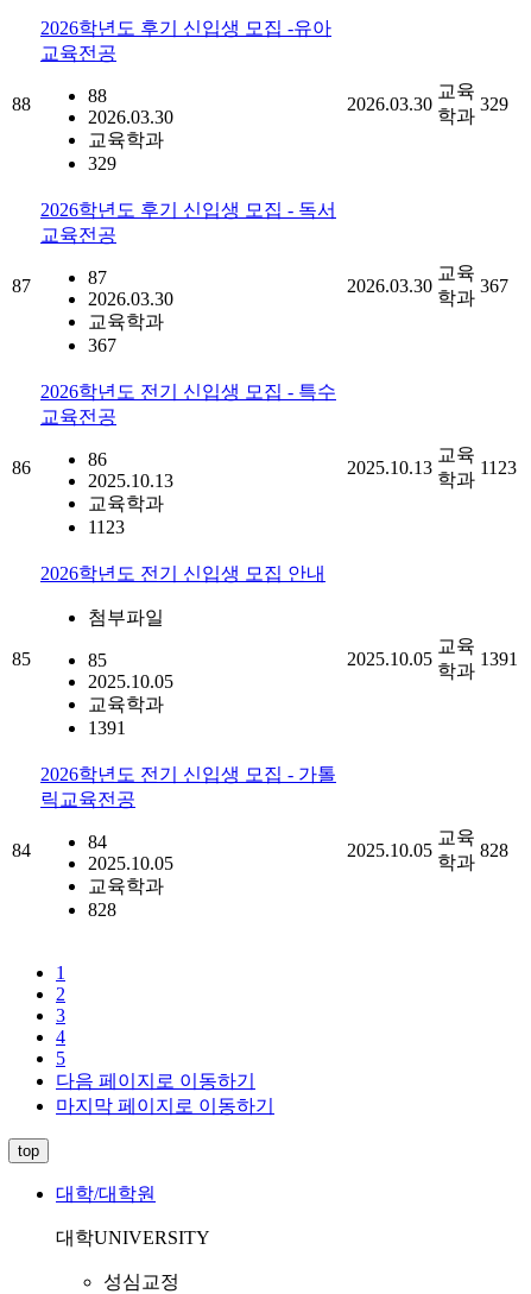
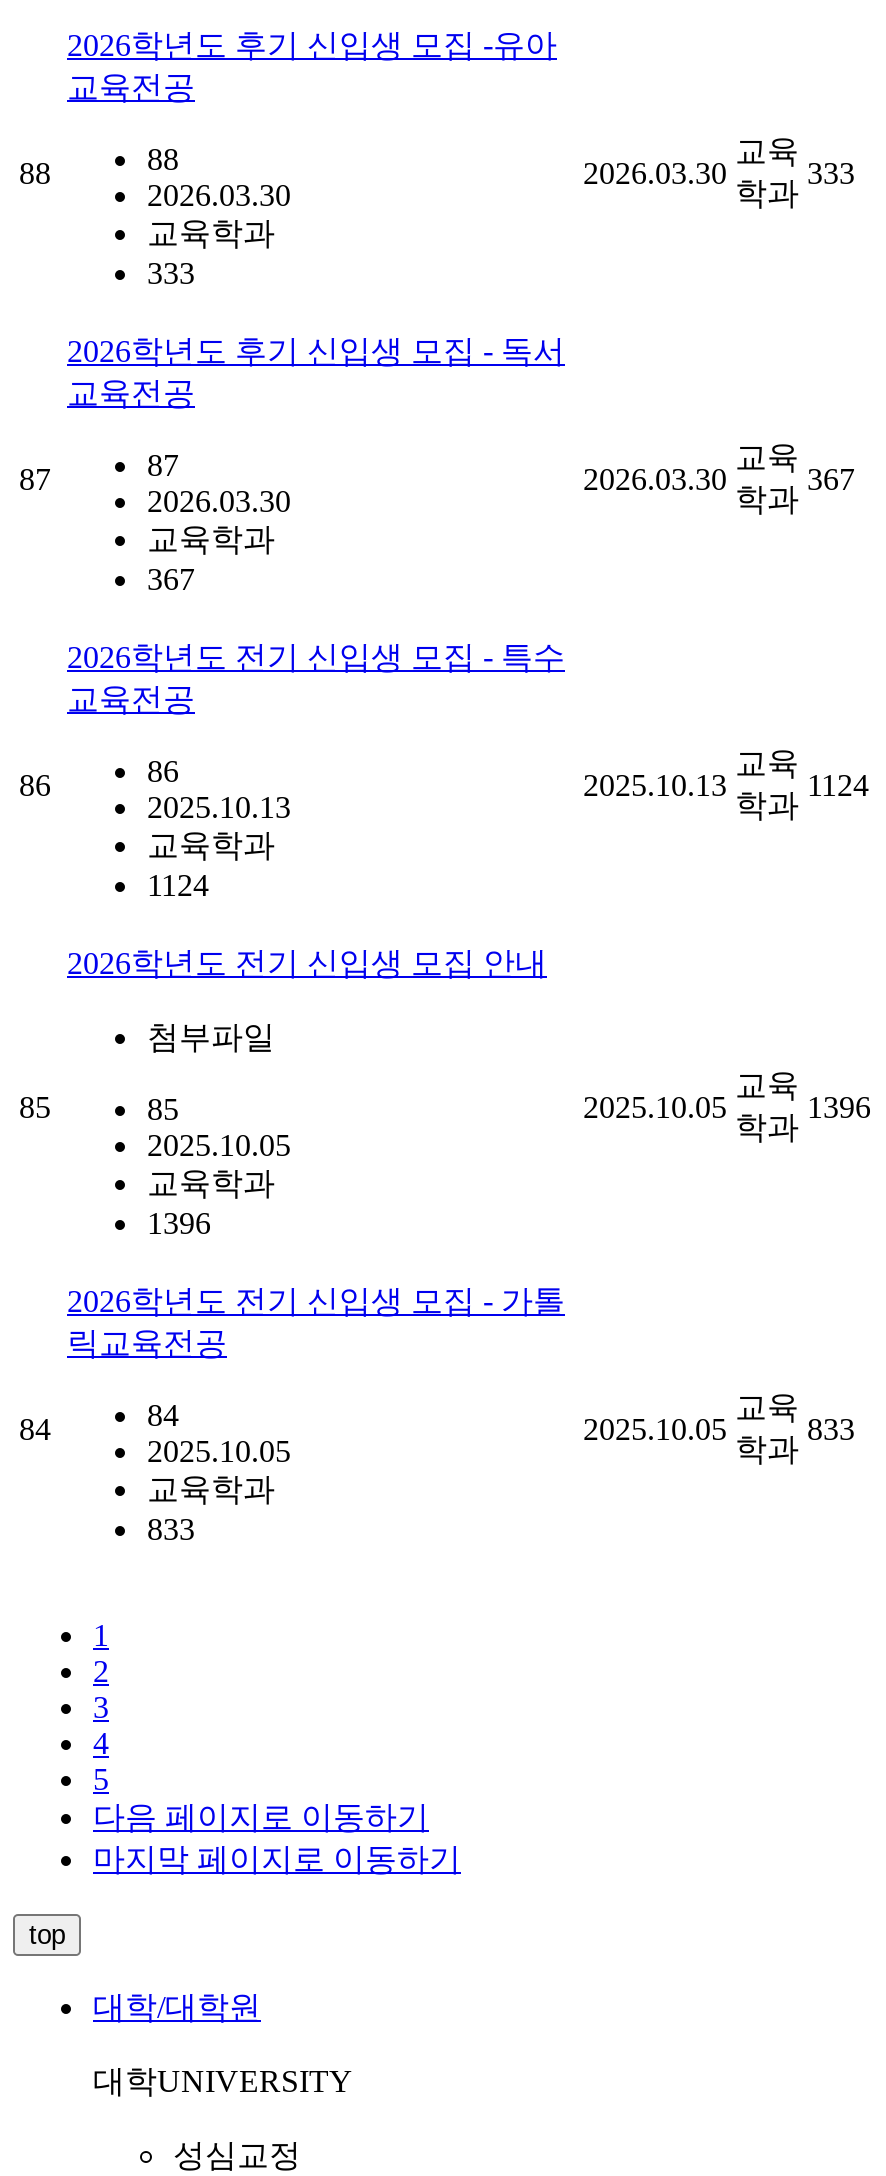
[480,94,508,114] 329 -> [807,156,855,190] 333
[88,153,116,173] 329 -> [147,256,195,290] 333
[480,457,517,478] 1123 -> [807,768,869,802] 1124
[88,517,125,537] 1123 -> [147,868,209,902] 1124
[480,649,518,669] 1391 -> [807,1090,871,1124] 1396
[88,718,126,738] 1391 -> [147,1206,211,1240] 1396
[480,840,508,860] 828 -> [807,1412,855,1446] 833
[88,899,116,920] 828 -> [147,1512,195,1546] 833

